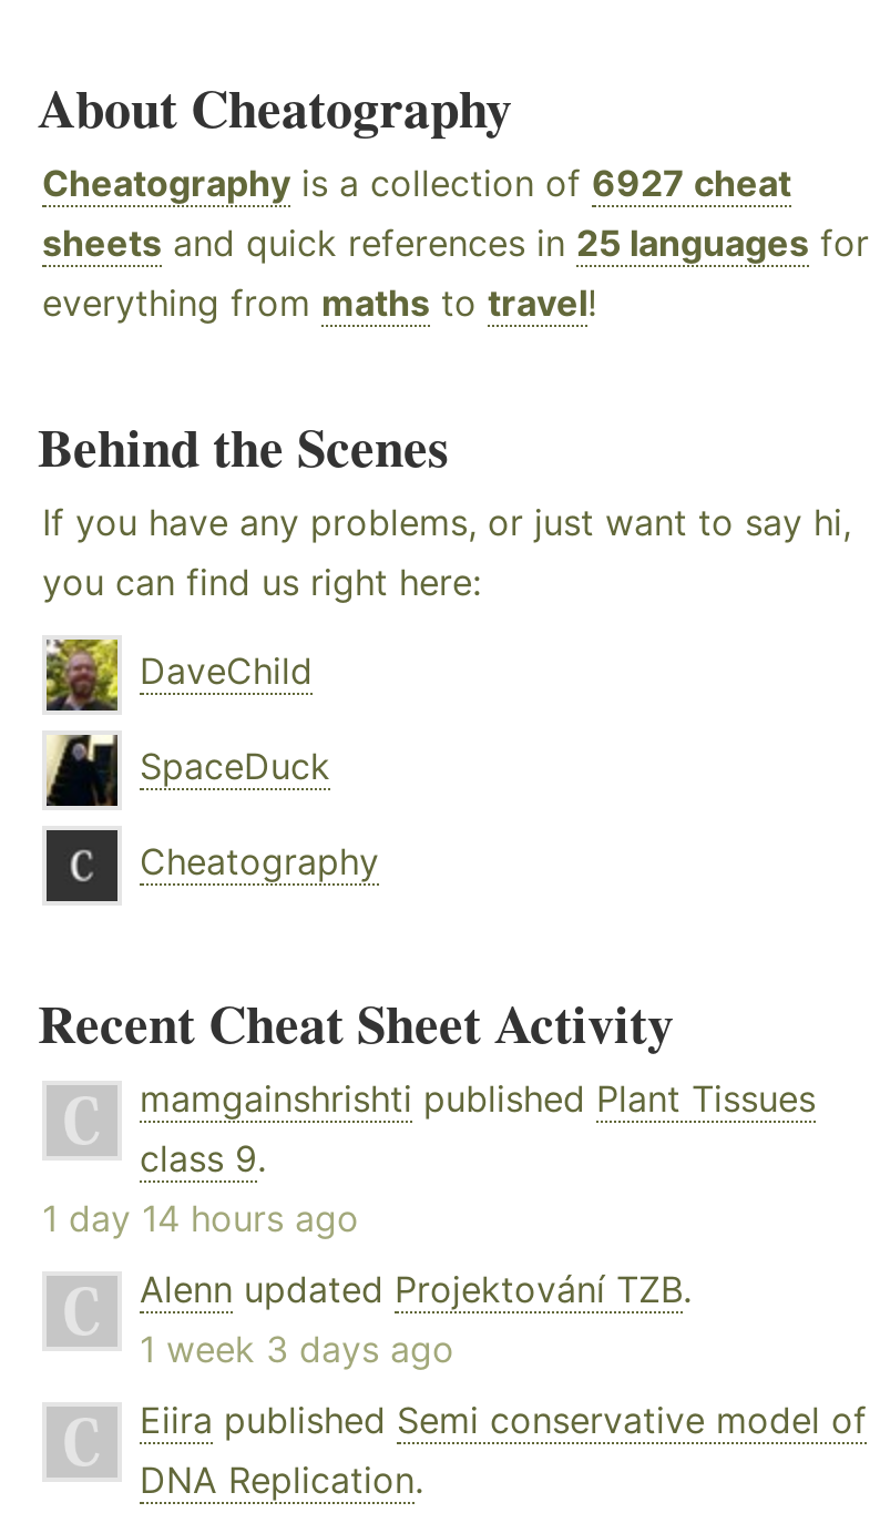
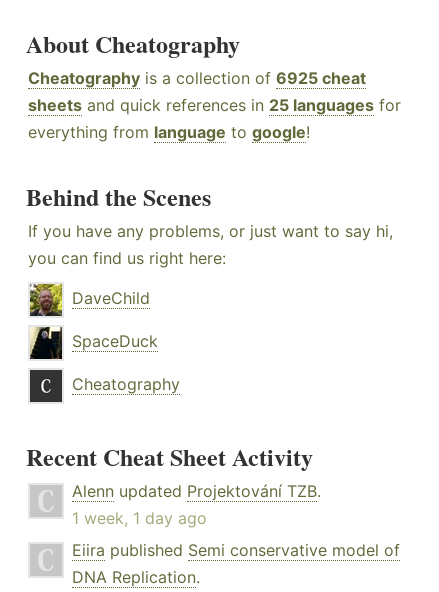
[42,161,791,205] Cheatography is a collection of 6927 cheat -> [28,68,366,88] Cheatography is a collection of 6925 cheat
[42,281,596,325] everything from maths to travel! -> [28,122,310,142] everything from language to google!
[42,1077,816,1241] mamgainshrishti published Plant Tissues | class 9. | 1 day 14 hours ago -> none
[140,1327,454,1371] 1 week 3 days ago -> [72,508,207,528] 1 week, 1 day ago

